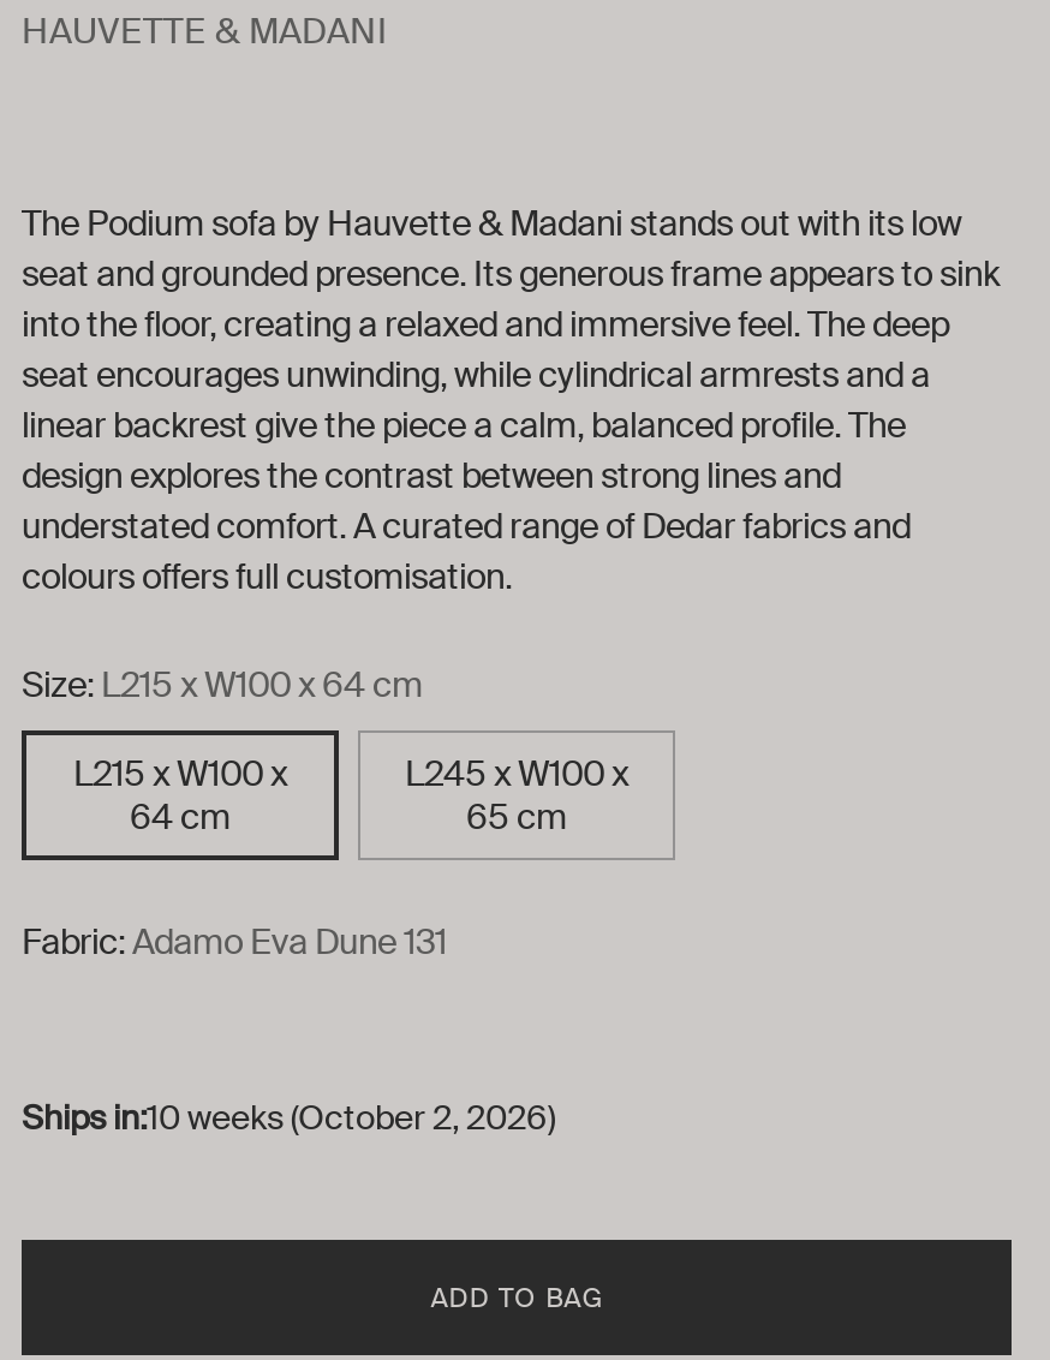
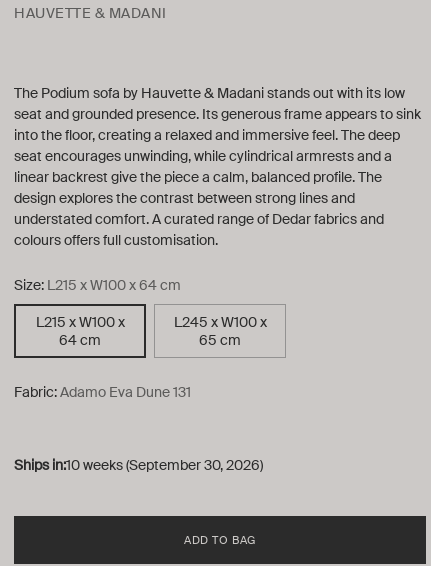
[22,1095,555,1139] Ships in:10 weeks (October 2, 2026) -> [14,456,263,474] Ships in:10 weeks (September 30, 2026)

